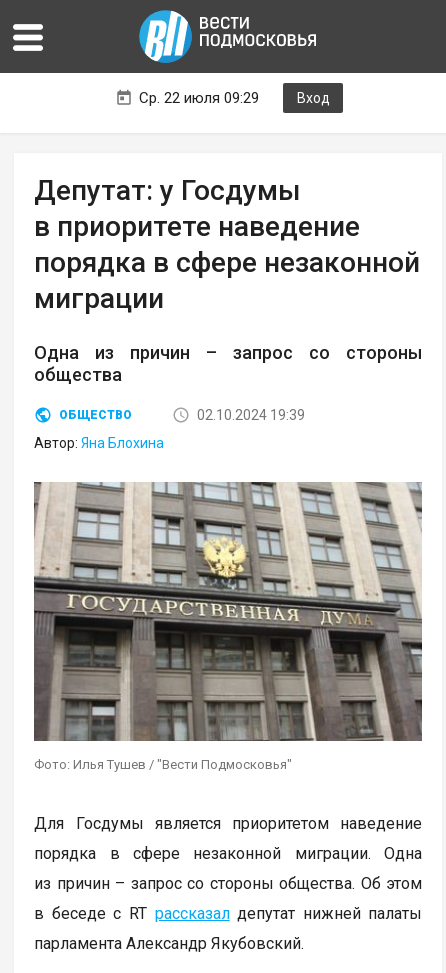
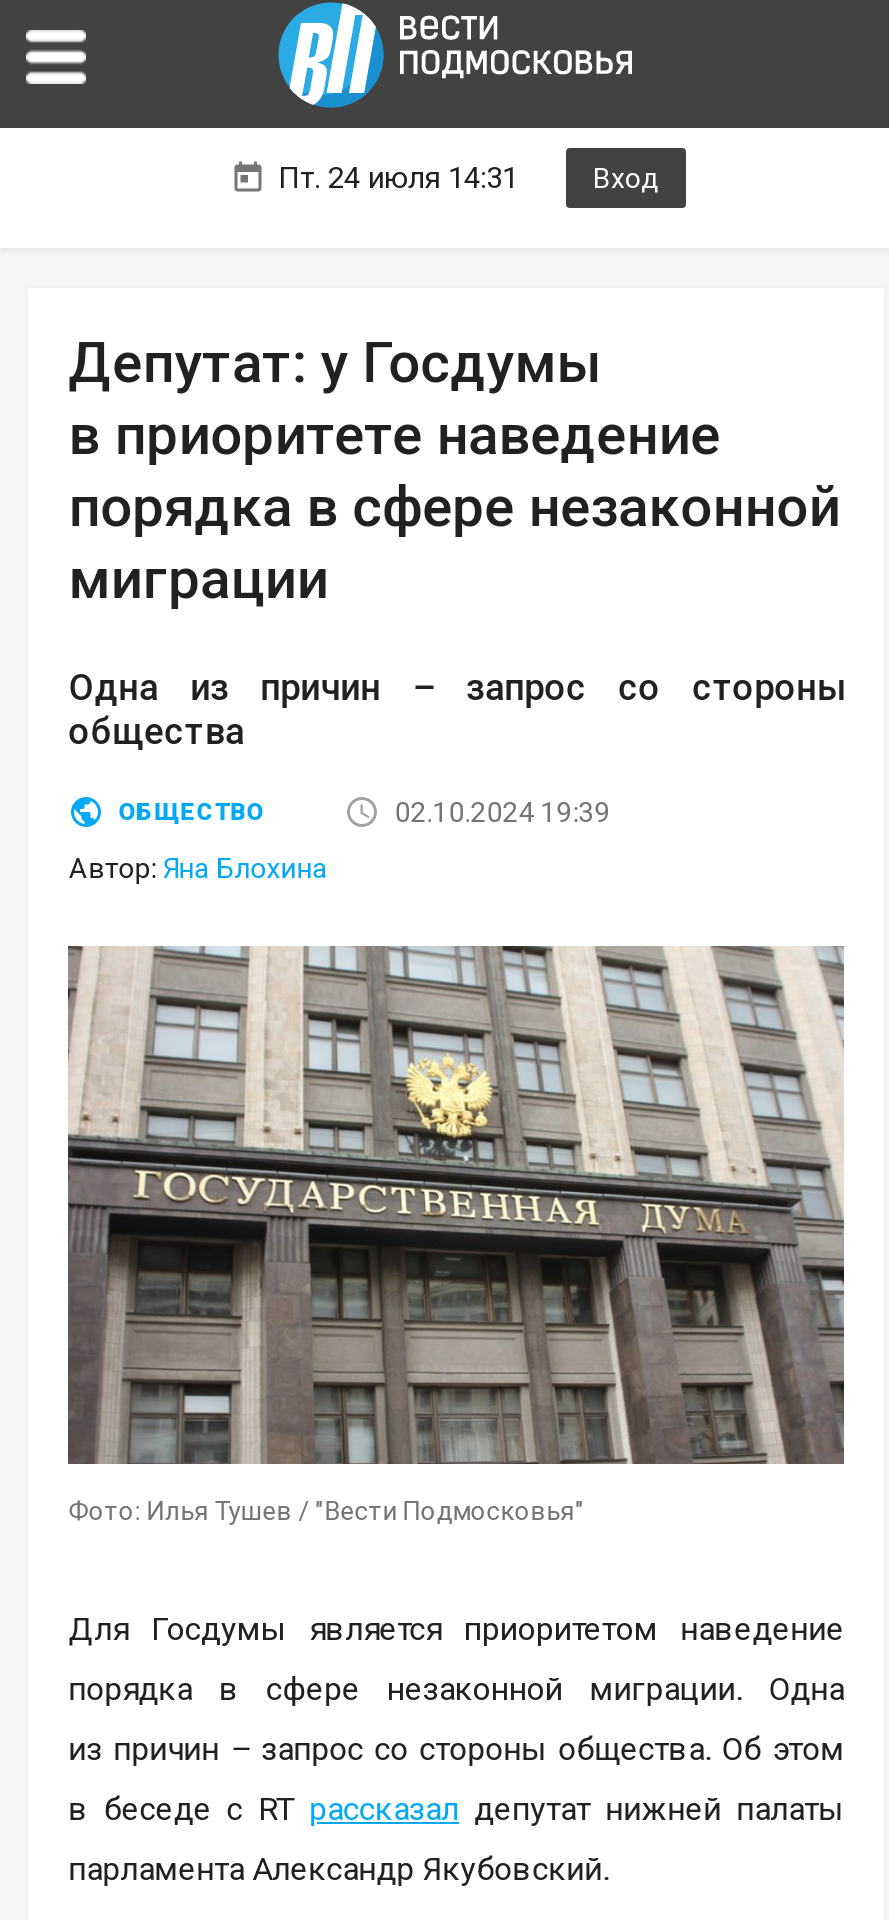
[139,89,259,107] Ср. 22 июля 09:29 -> [278,161,518,197] Пт. 24 июля 14:31

